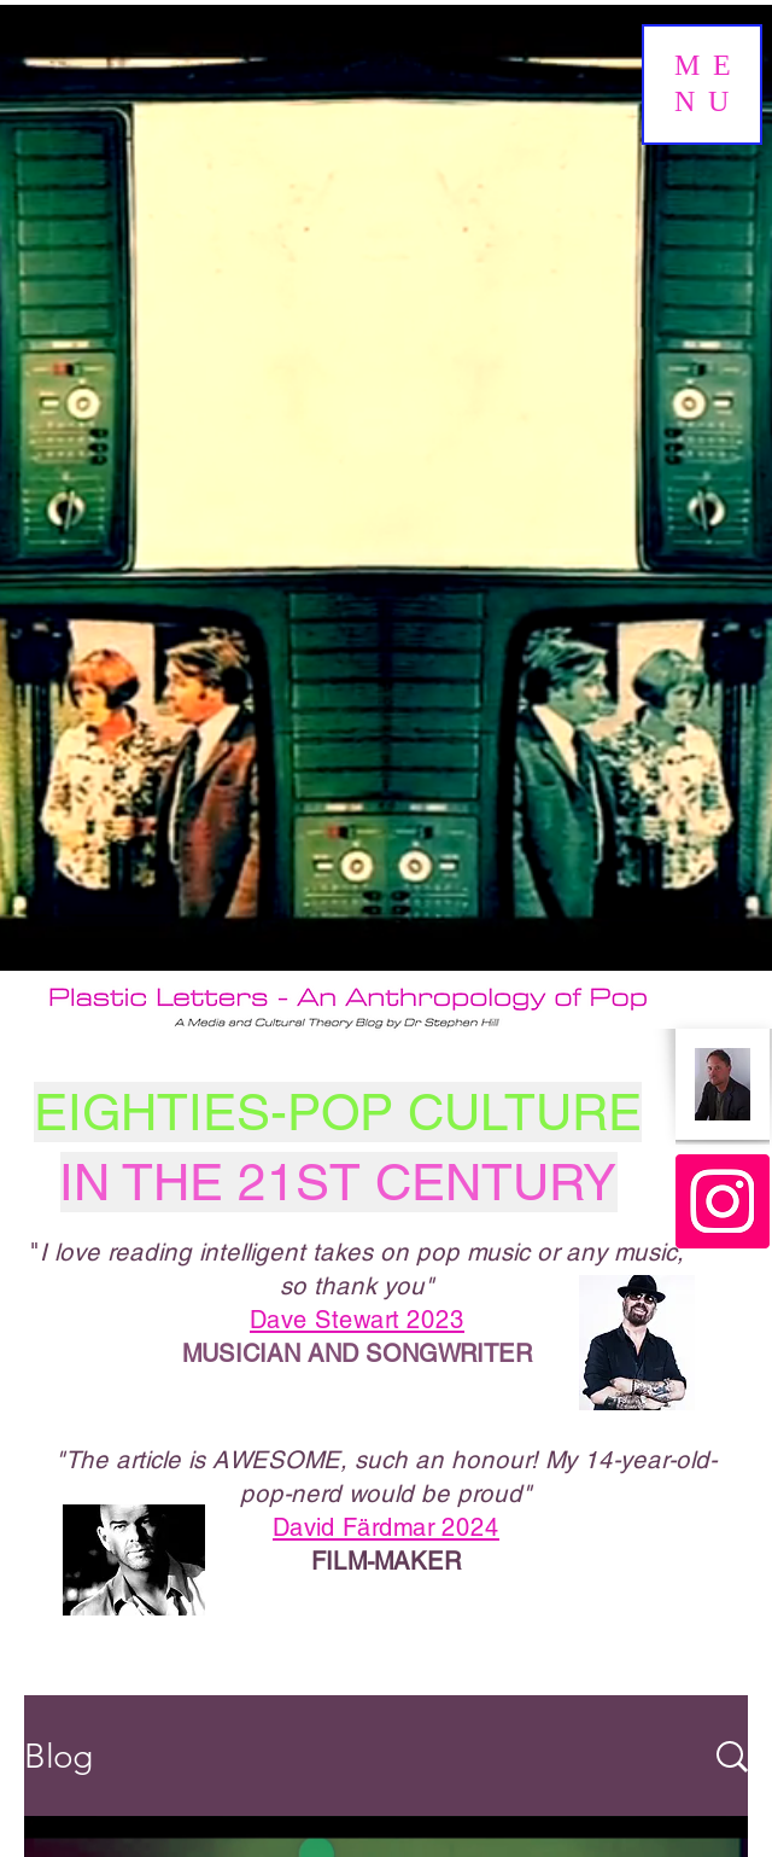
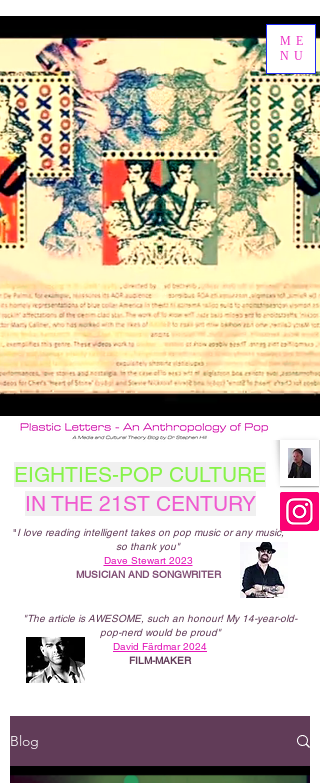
[7,56,765,920] [image] -> [3,37,317,395] [image]

